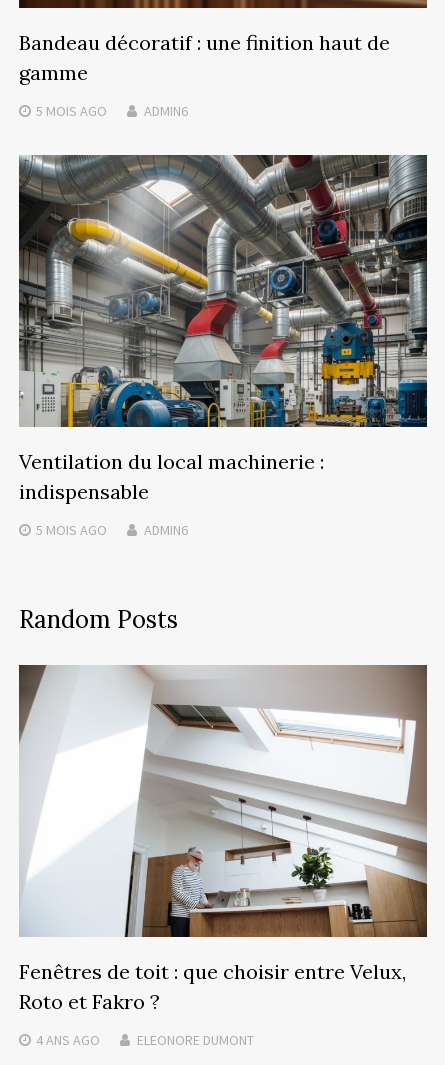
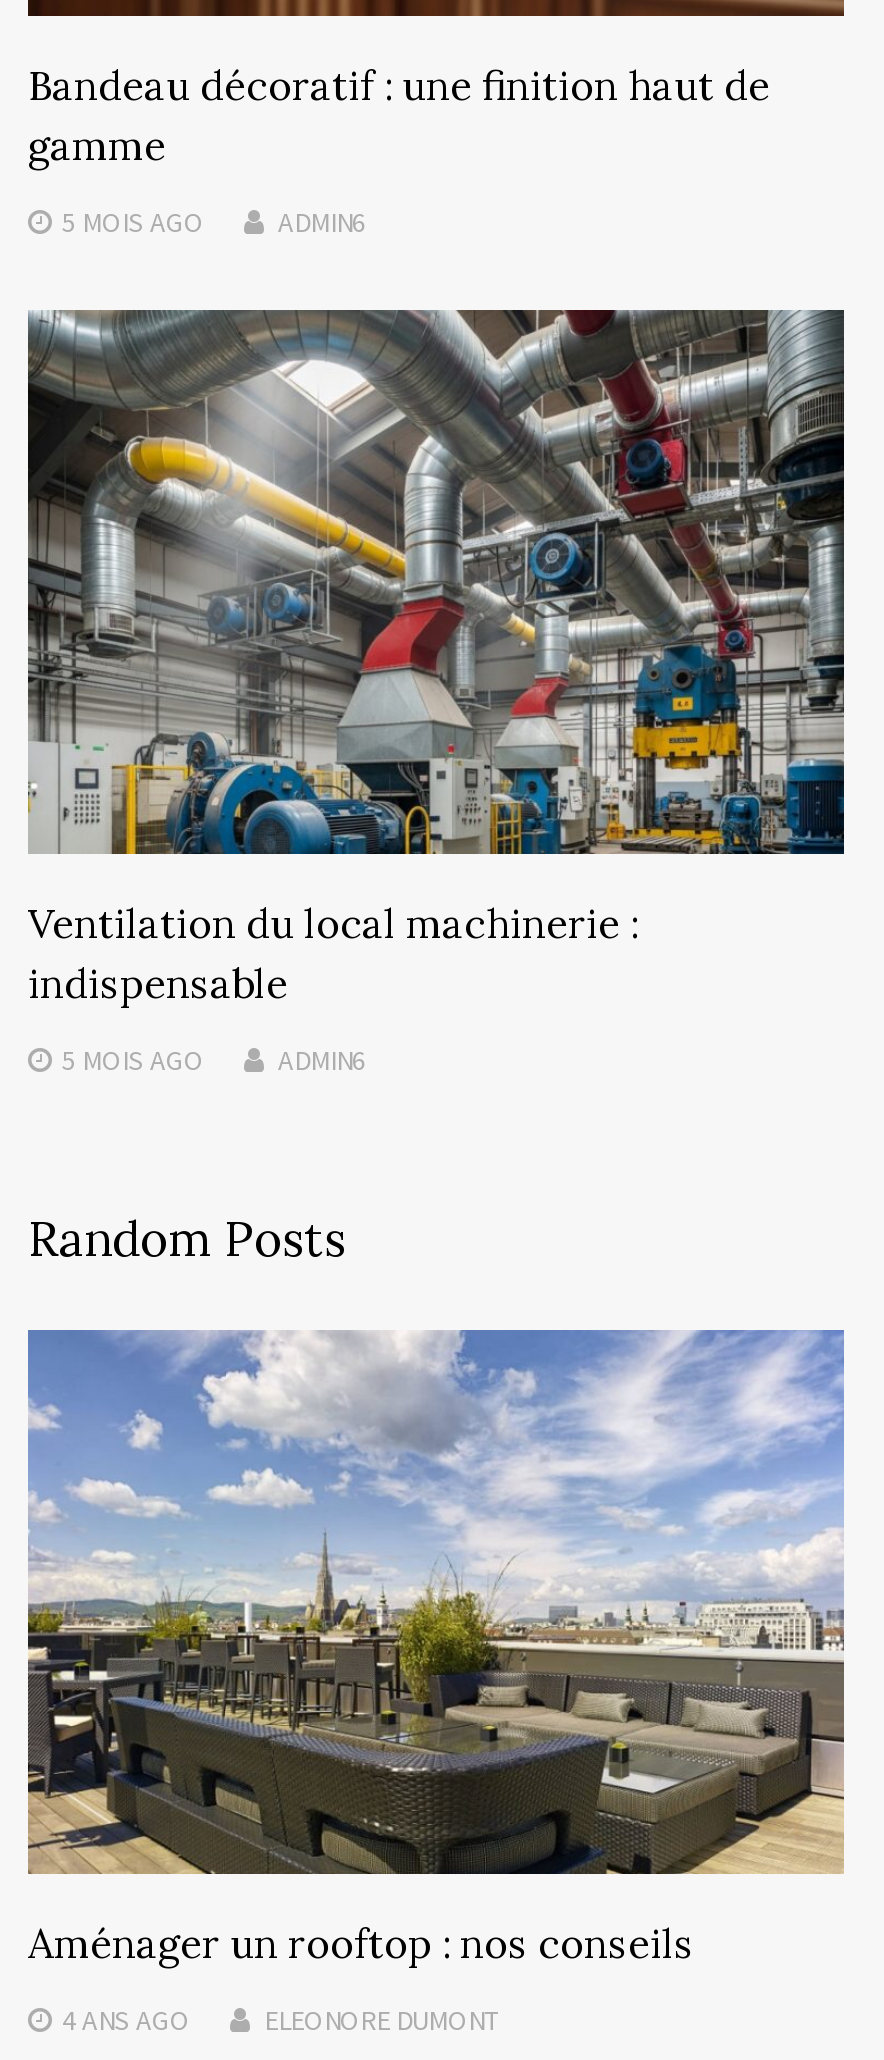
[18,664,428,1014] [image] | Fenêtres de toit : que choisir entre Velux, | Roto et Fakro ? -> [26,1328,846,1968] [image] | Aménager un rooftop : nos conseils

